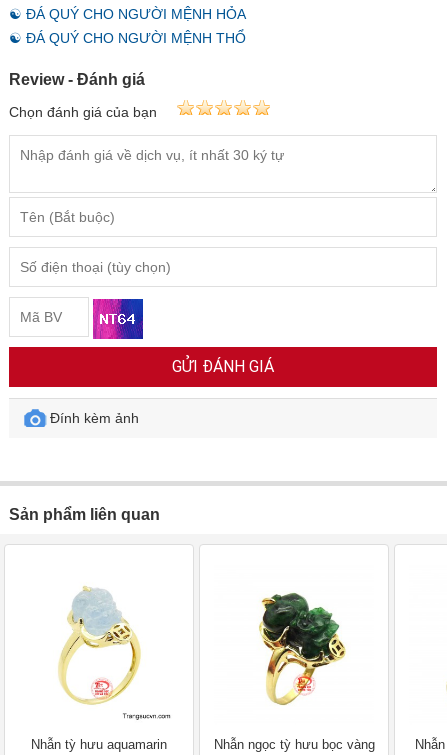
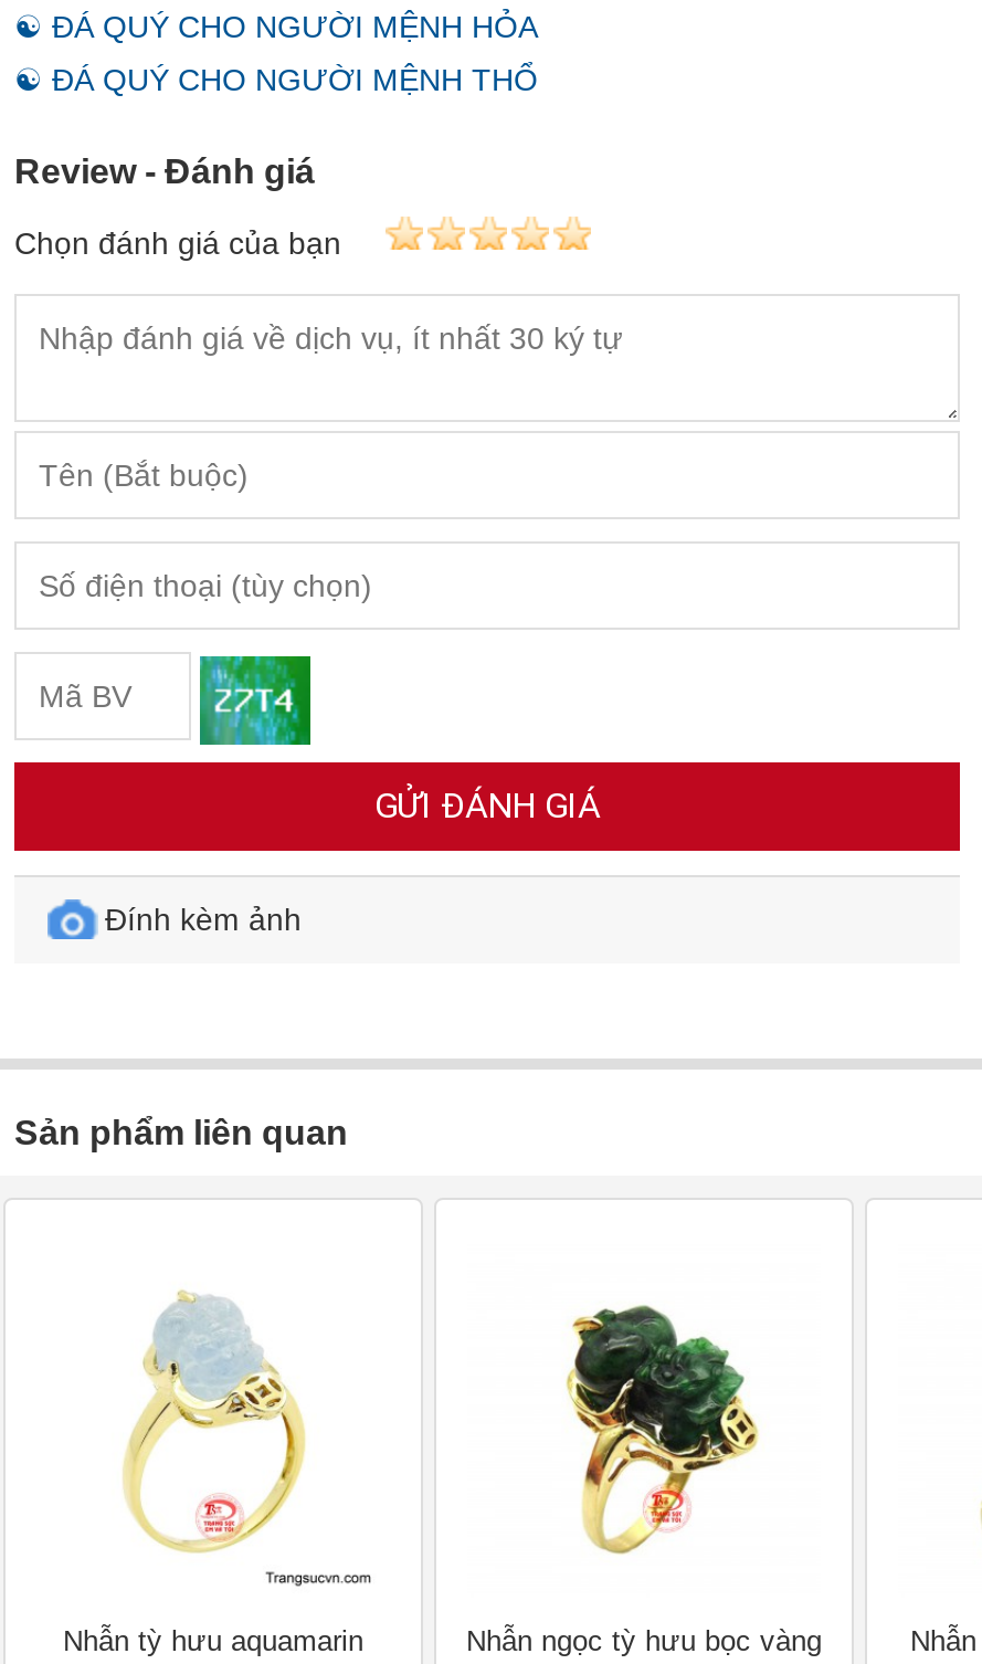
[92,298,144,340] [image] -> [198,654,313,747] [image]

